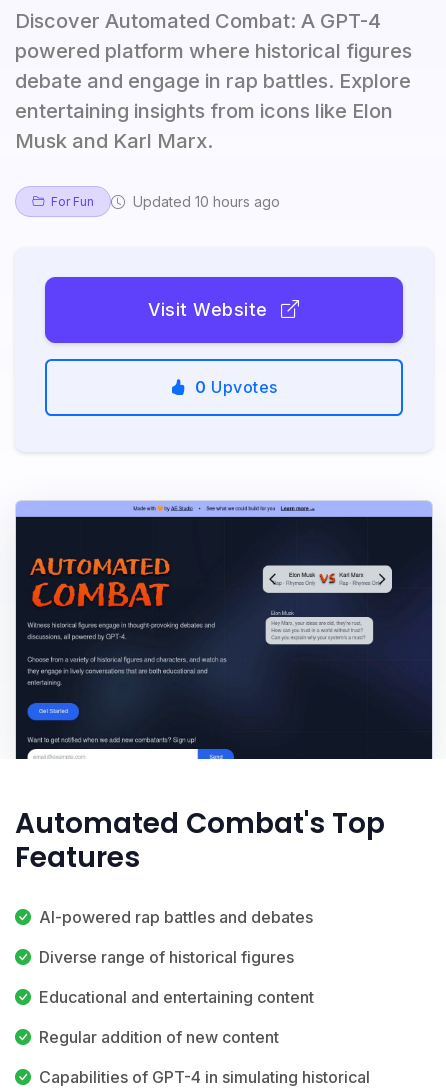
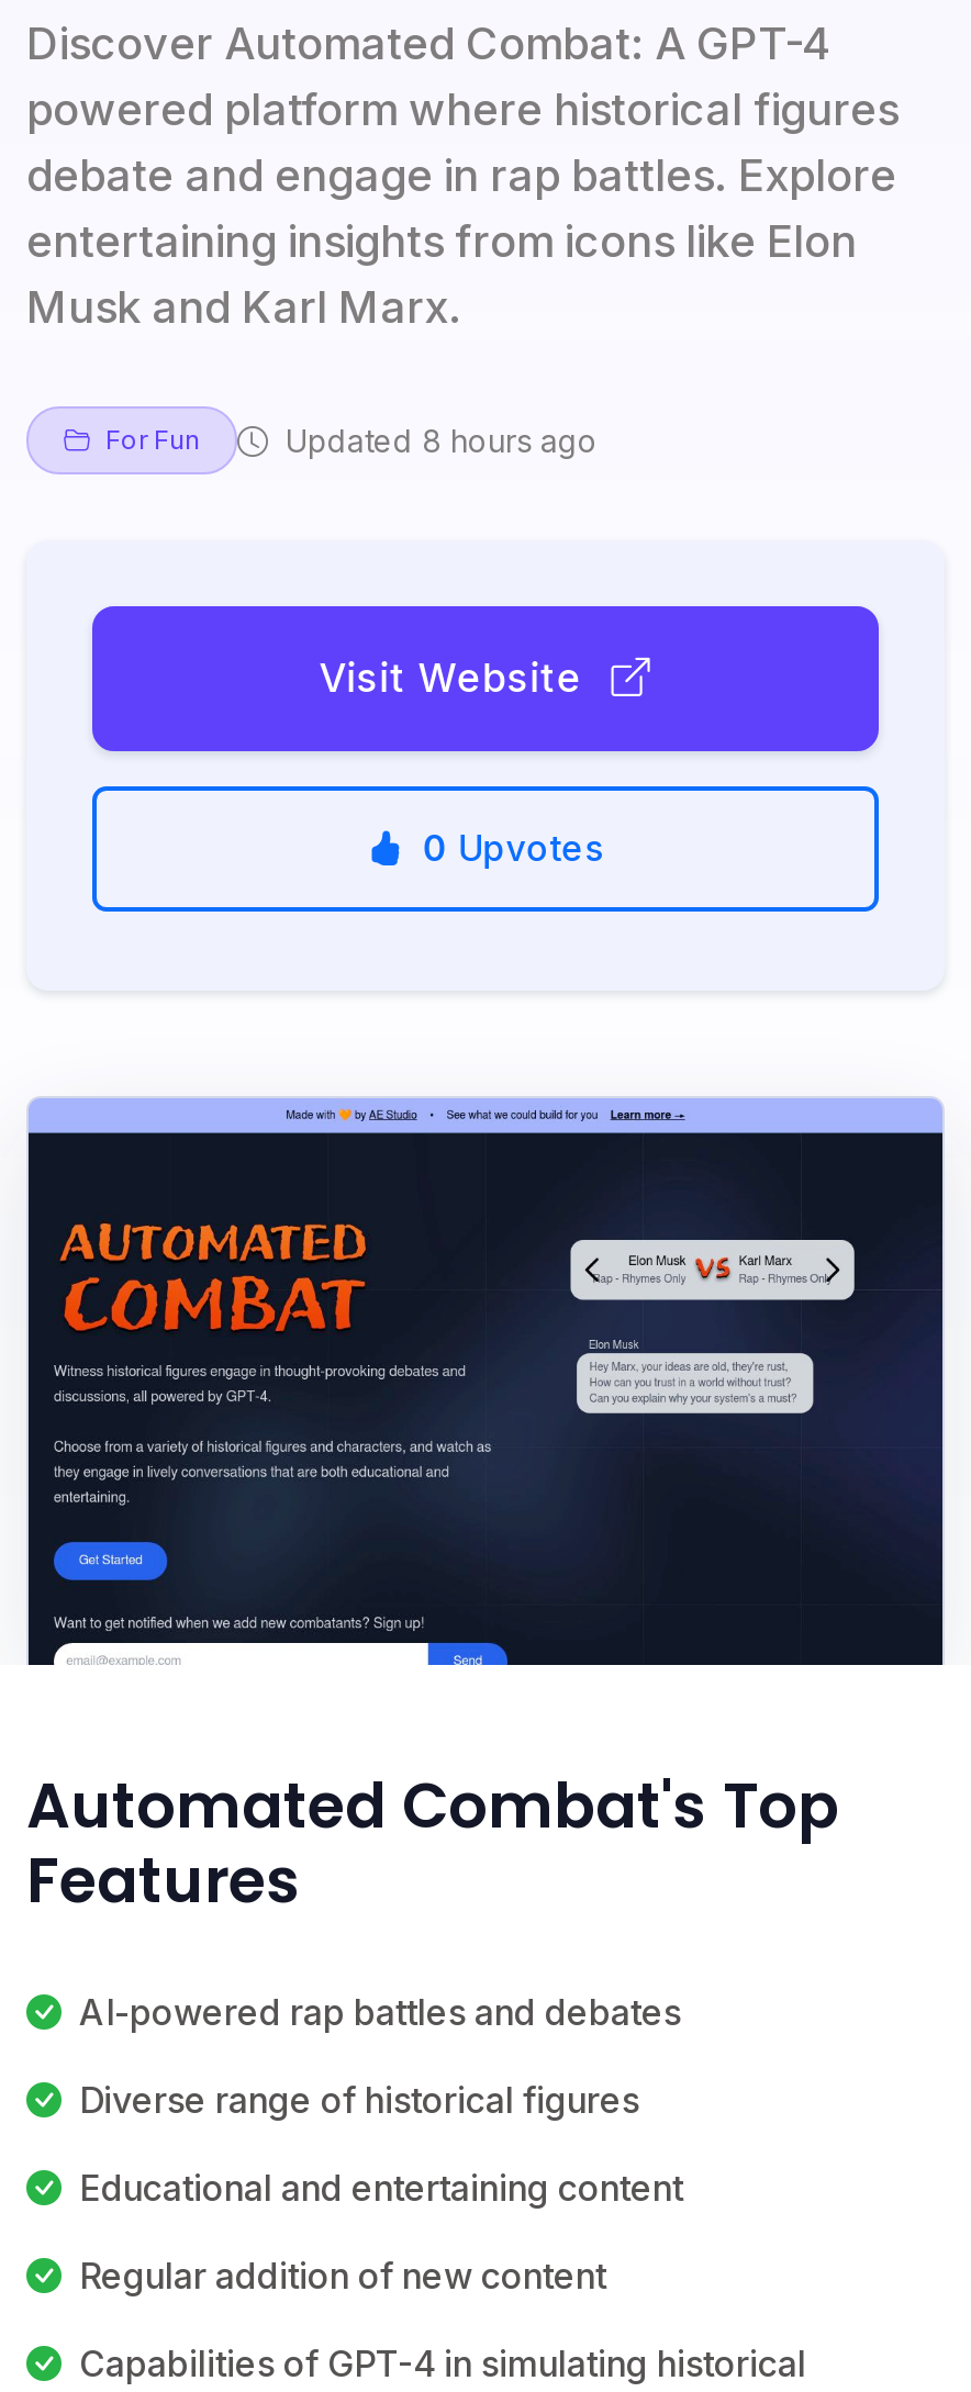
[129,193,280,210] Updated 10 hours ago -> [277,421,598,459] Updated 8 hours ago

